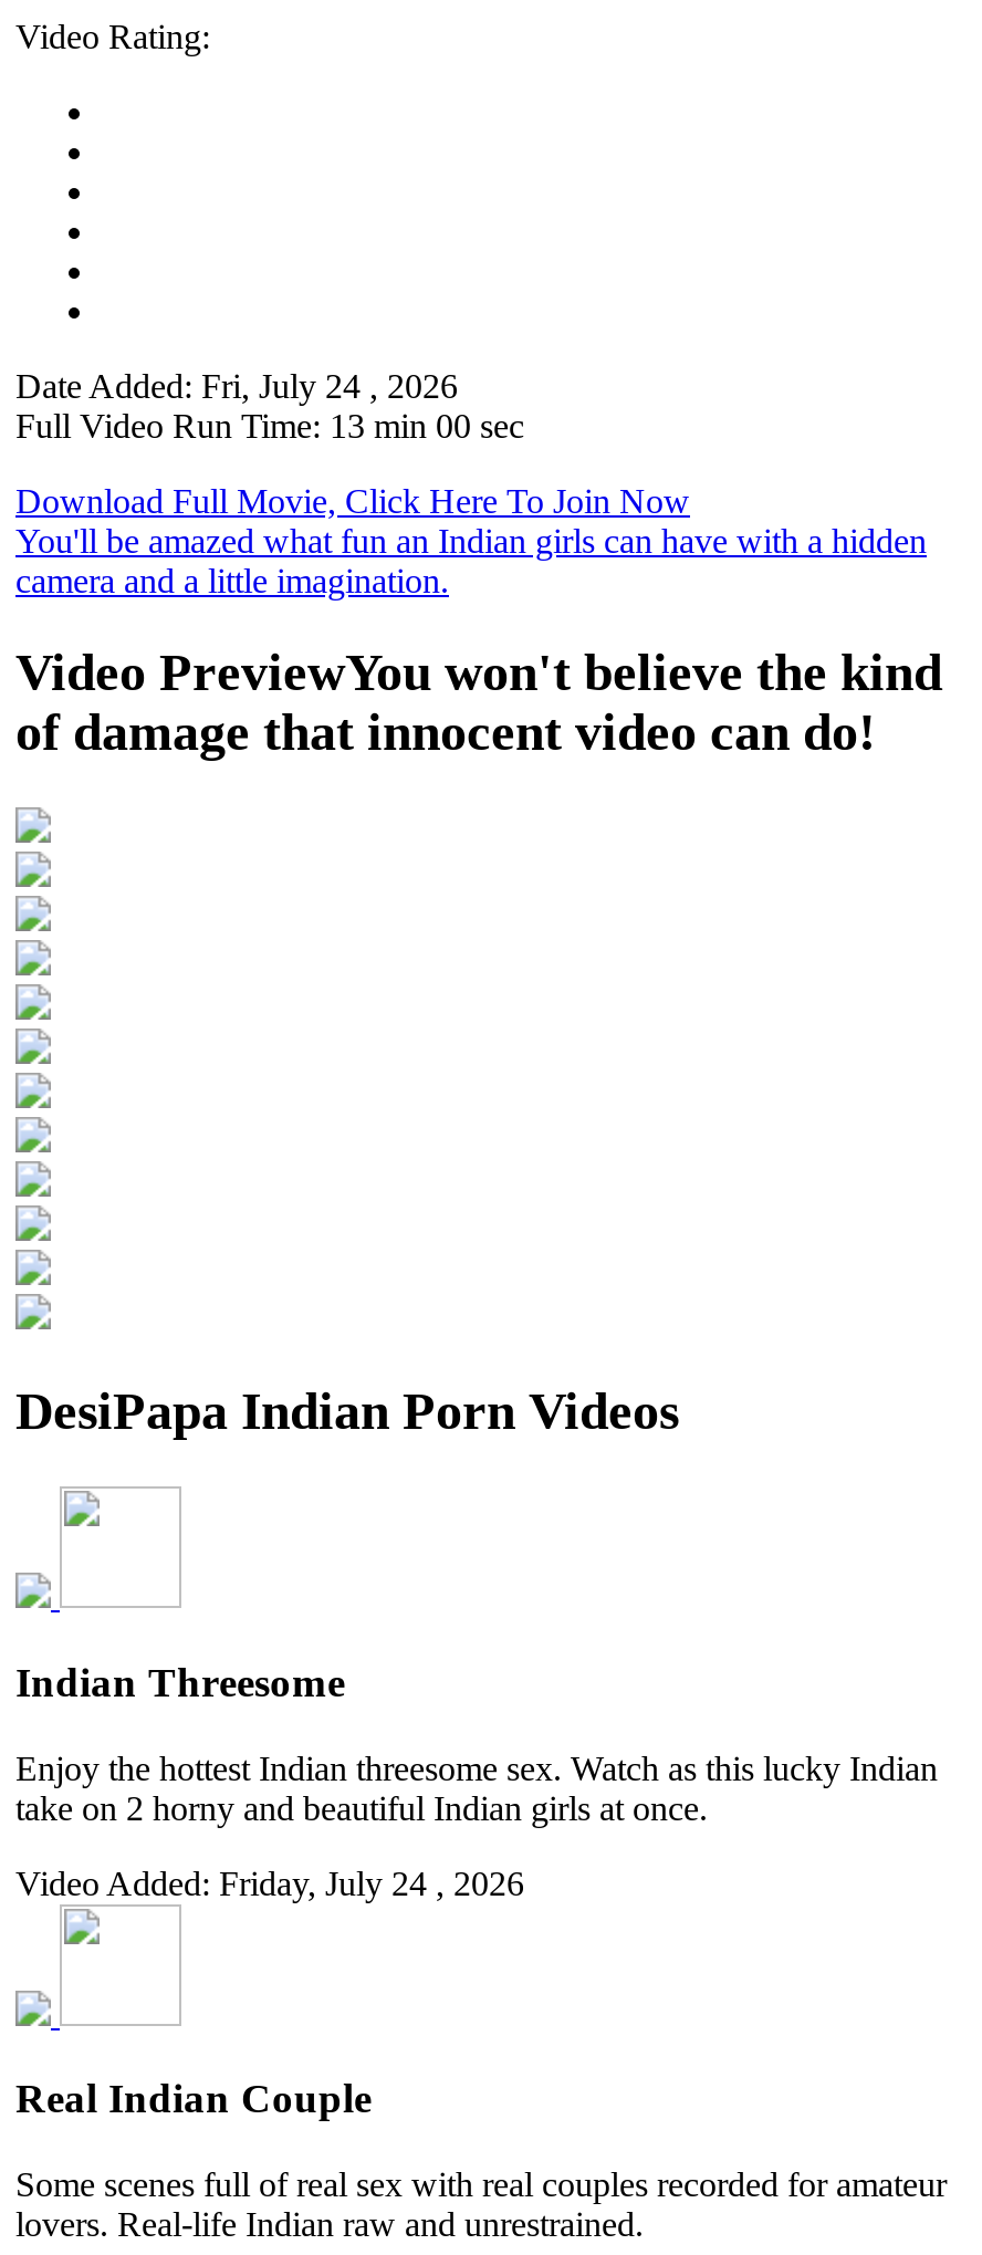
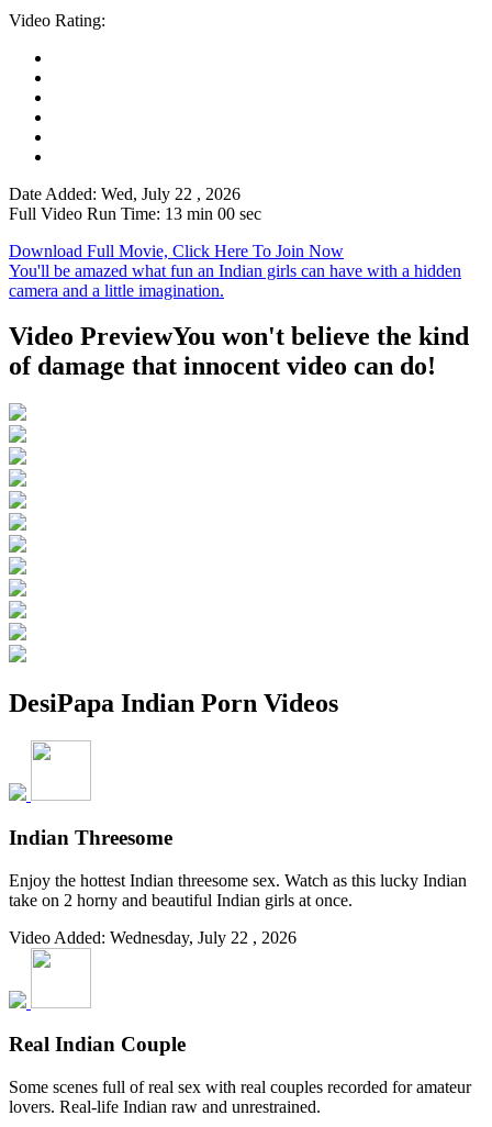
[15,366,458,404] Date Added: Fri, July 24 , 2026 -> [9,184,241,203] Date Added: Wed, July 22 , 2026
[15,1864,524,1901] Video Added: Friday, July 24 , 2026 -> [9,928,297,946] Video Added: Wednesday, July 22 , 2026

